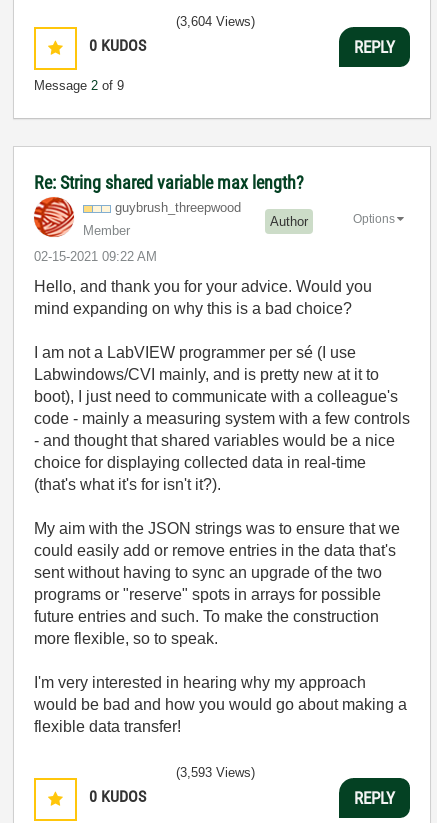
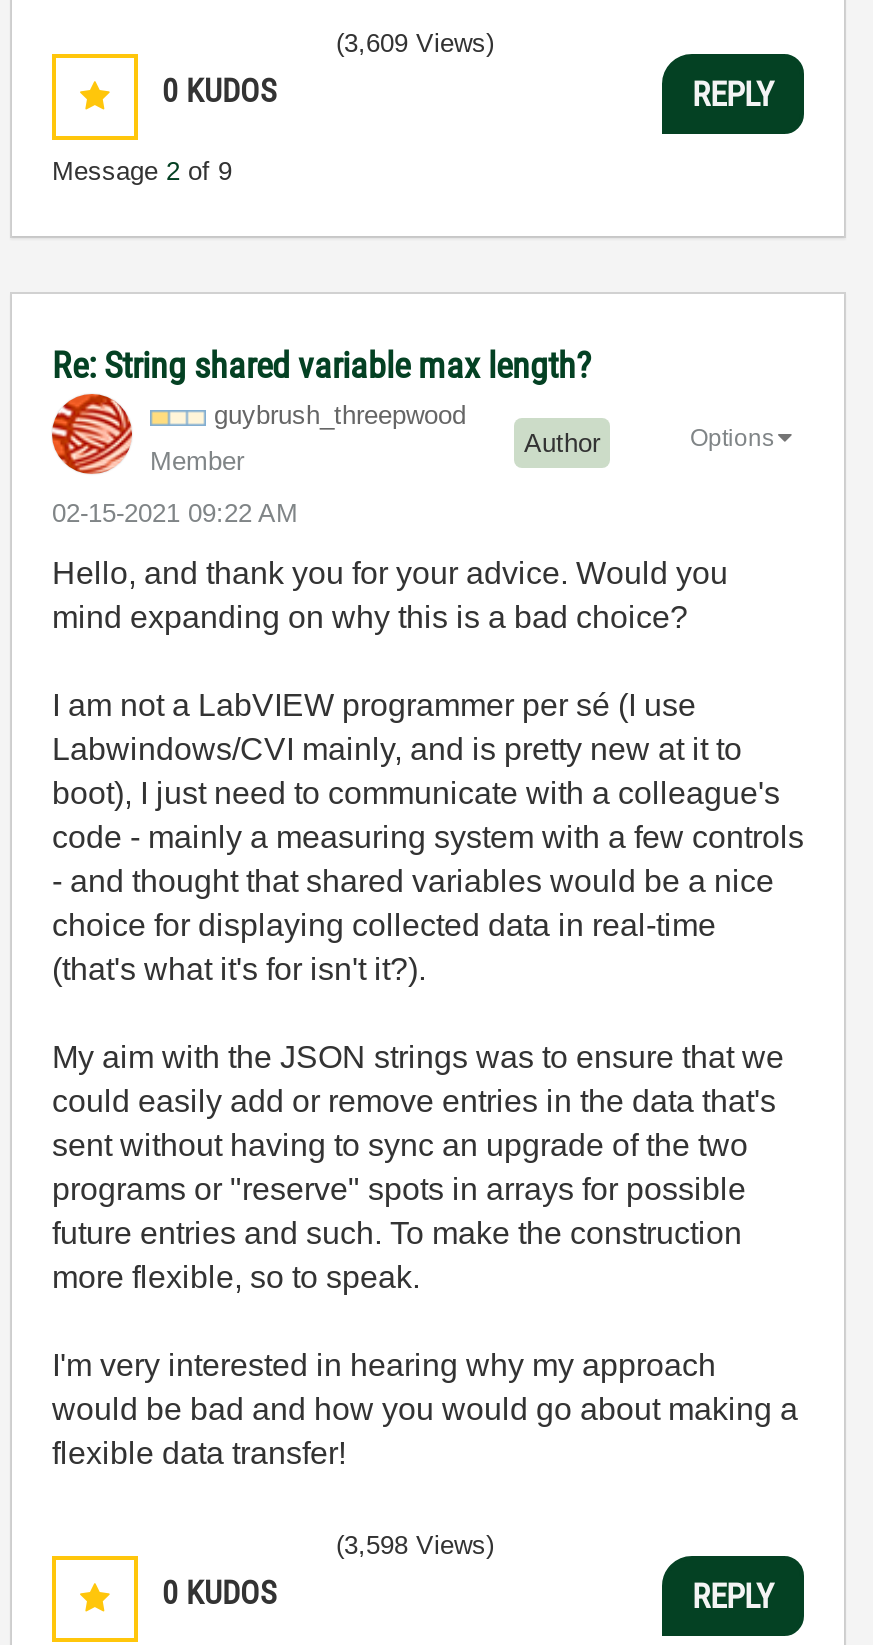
[176,14,255,29] (3,604 Views) -> [336,28,494,58] (3,609 Views)
[176,765,255,780] (3,593 Views) -> [336,1530,494,1560] (3,598 Views)

